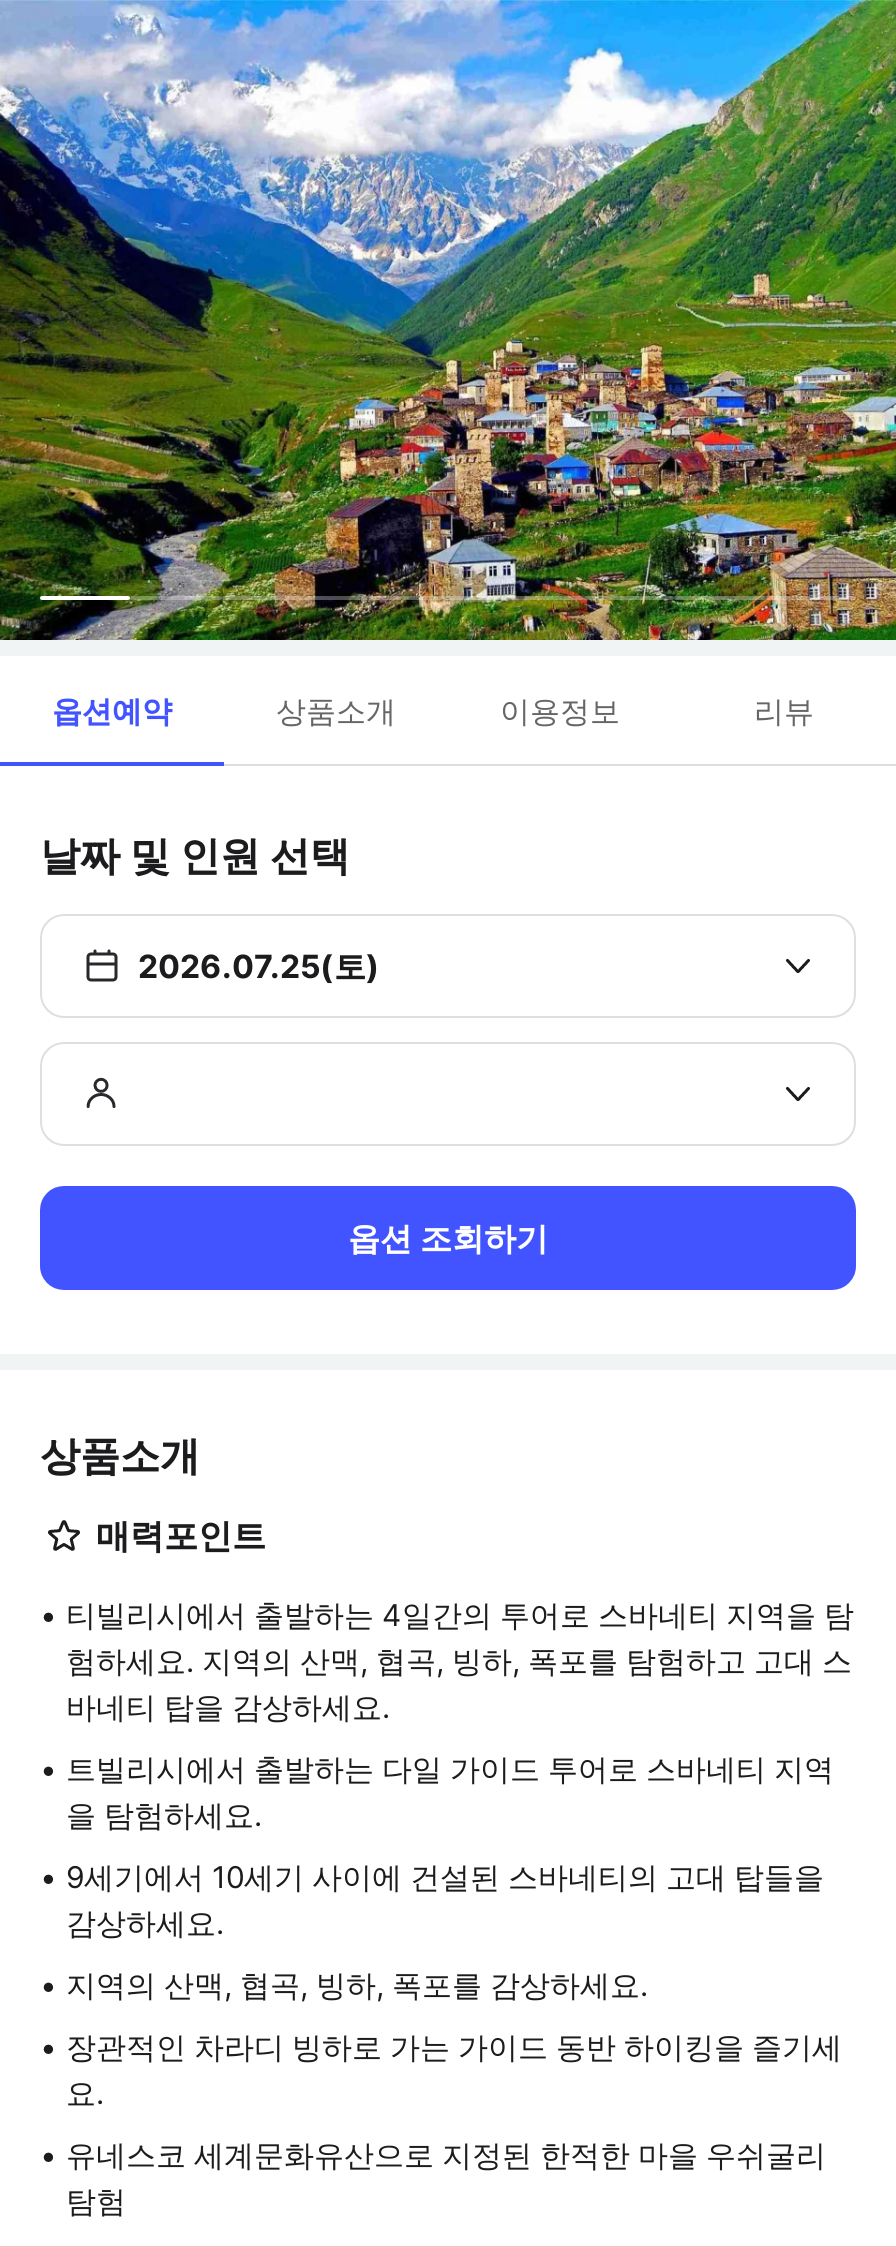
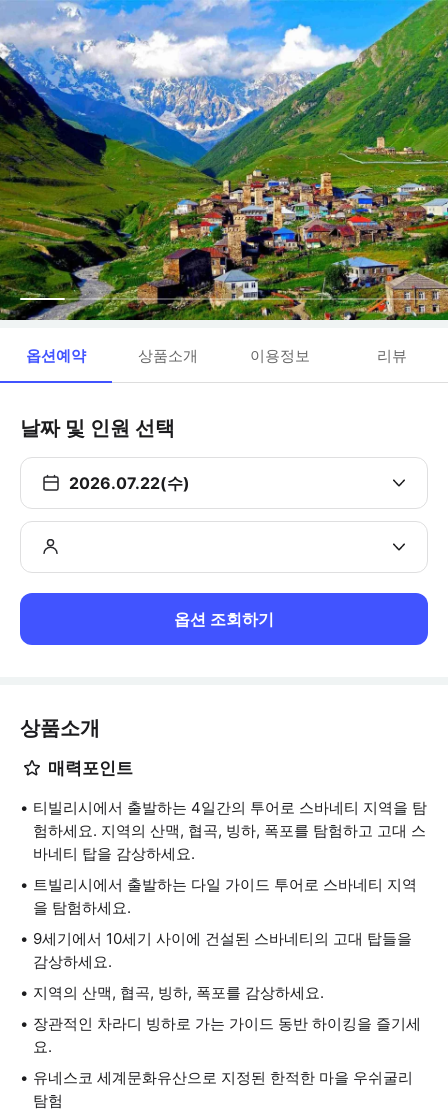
[138,946,380,986] 2026.07.25(토) -> [69,473,190,493] 2026.07.22(수)

